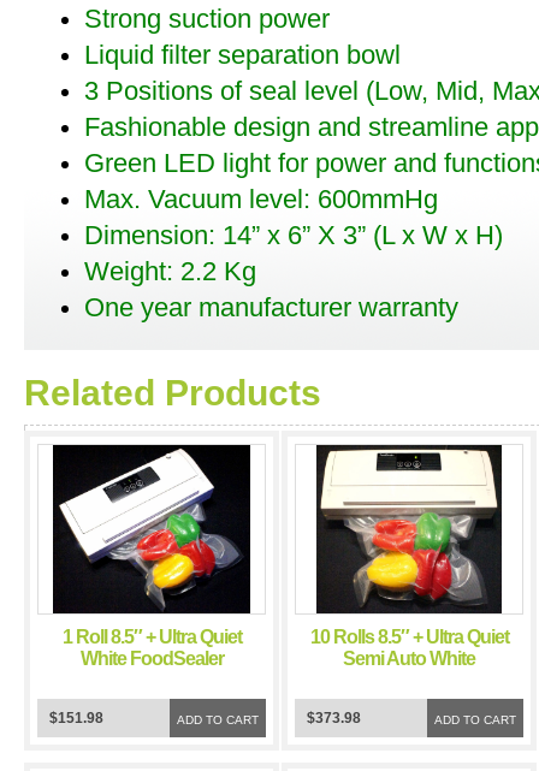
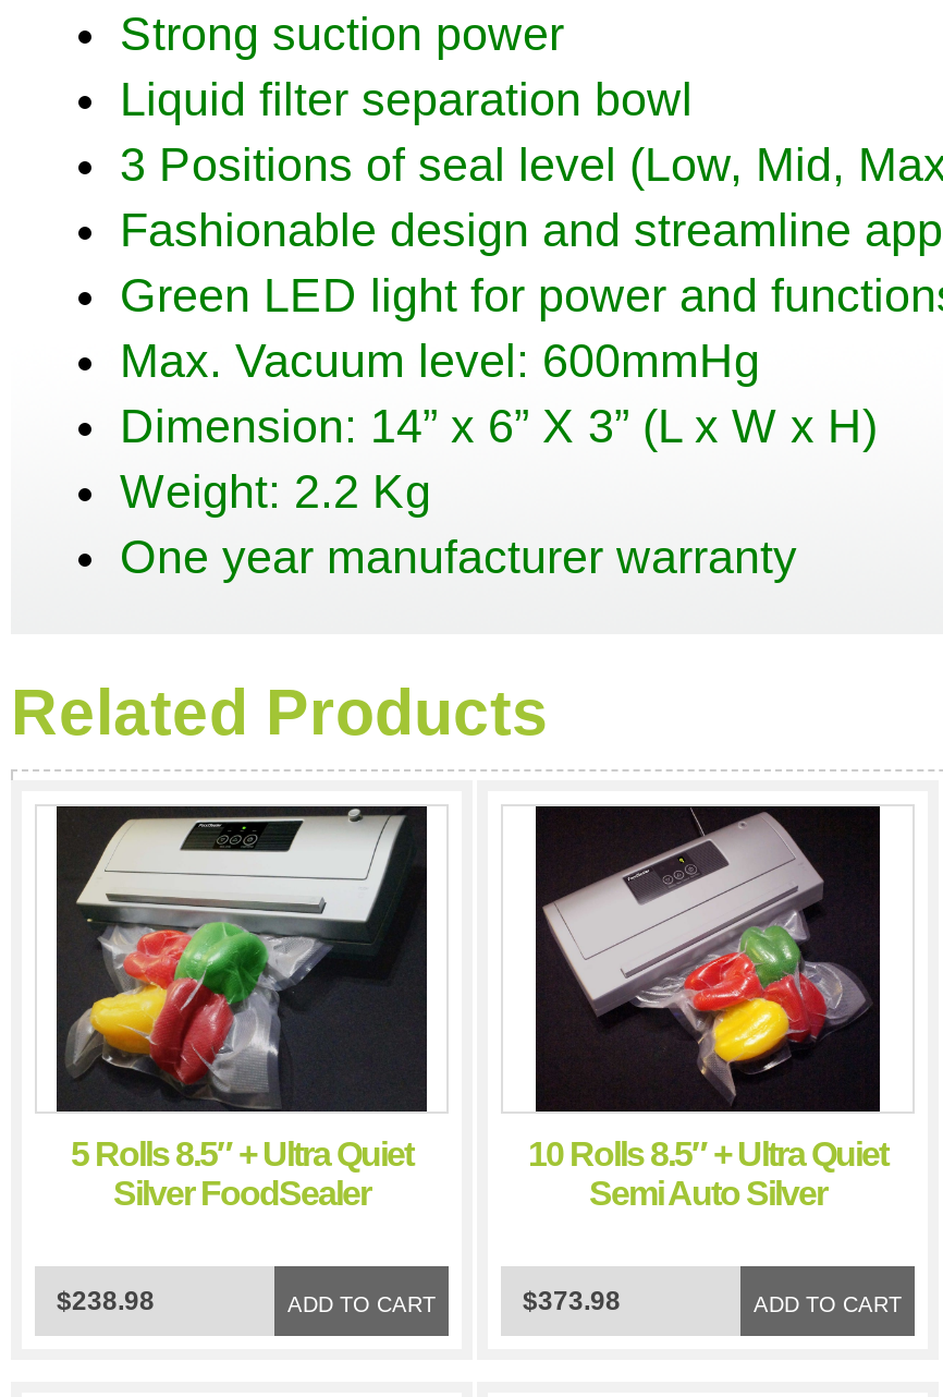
[49,445,254,647] [image] | 1 Roll 8.5″ + Ultra Quiet -> [54,804,429,1173] [image] | 5 Rolls 8.5″ + Ultra Quiet
[314,445,504,669] [image] | Semi Auto White -> [534,806,882,1212] [image] | Semi Auto Silver
[80,648,223,669] White FoodSealer -> [113,1175,370,1212] Silver FoodSealer
[49,710,103,726] $151.98 -> [57,1286,155,1316] $238.98

